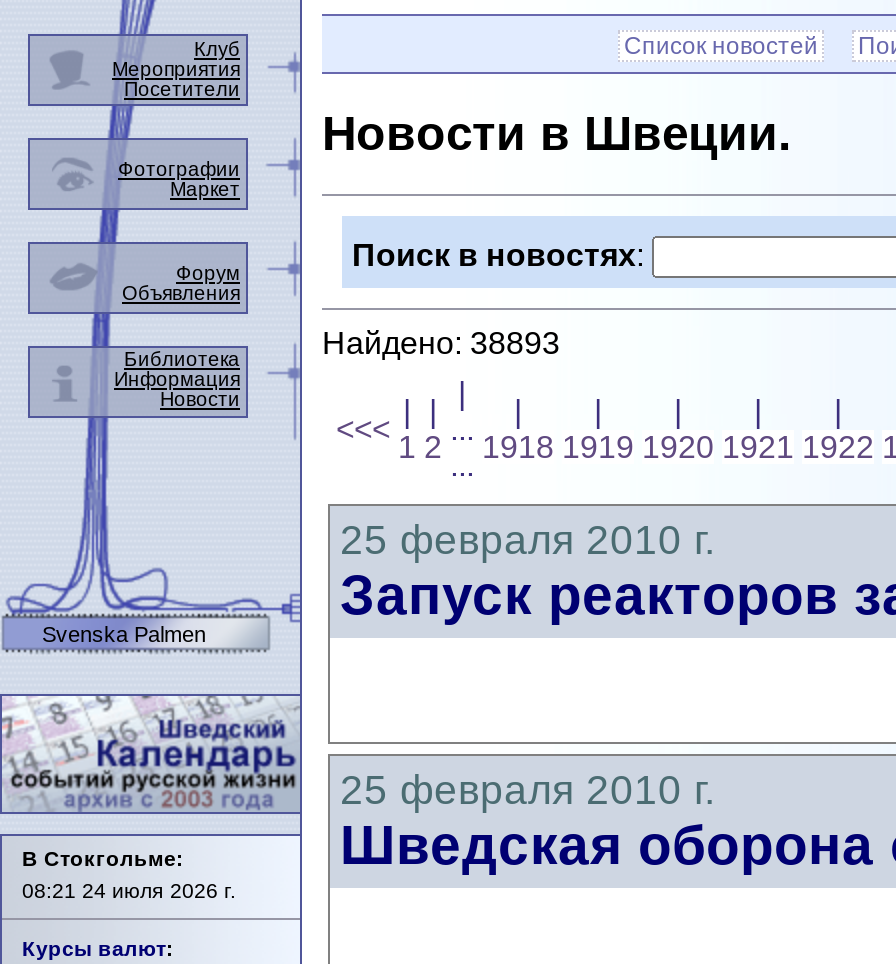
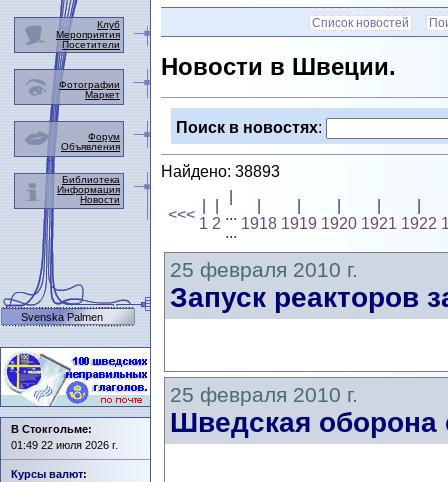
[6,694,300,902] [image] | 08:21 24 июля 2026 г. -> [3,348,150,451] [image] | 01:49 22 июля 2026 г.

